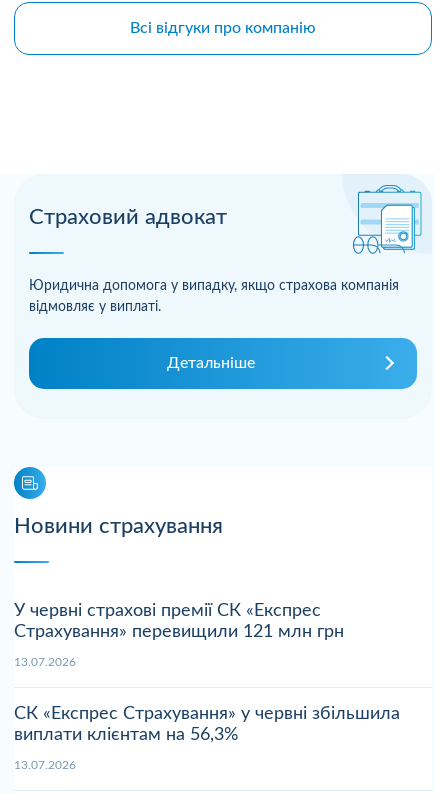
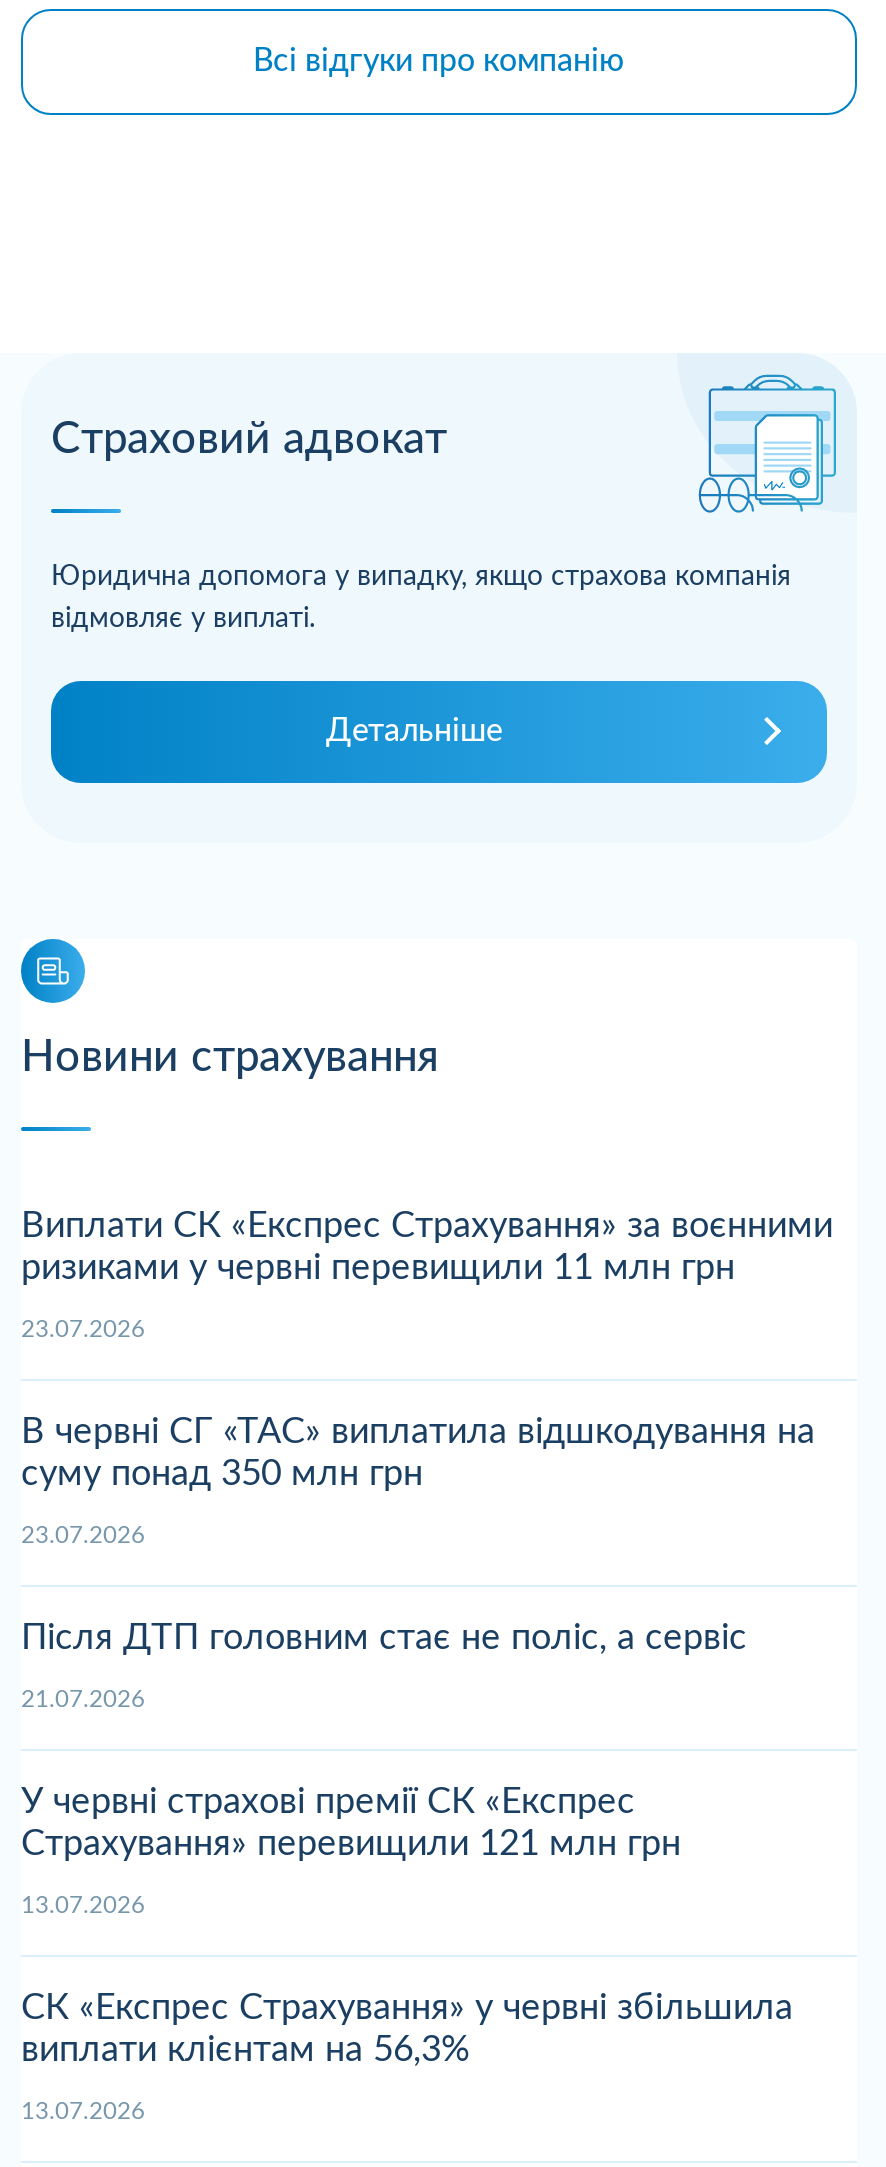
none -> [21,1209,833,1711] Виплати СК «Експрес Страхування» за воєнними | ризиками у червні перевищили 11 млн грн | 23.07.2026 | В червні СГ «ТАС» виплатила відшкодування на | суму понад 350 млн грн | 23.07.2026 | Після ДТП головним стає не поліс, а сервіс | 21.07.2026

